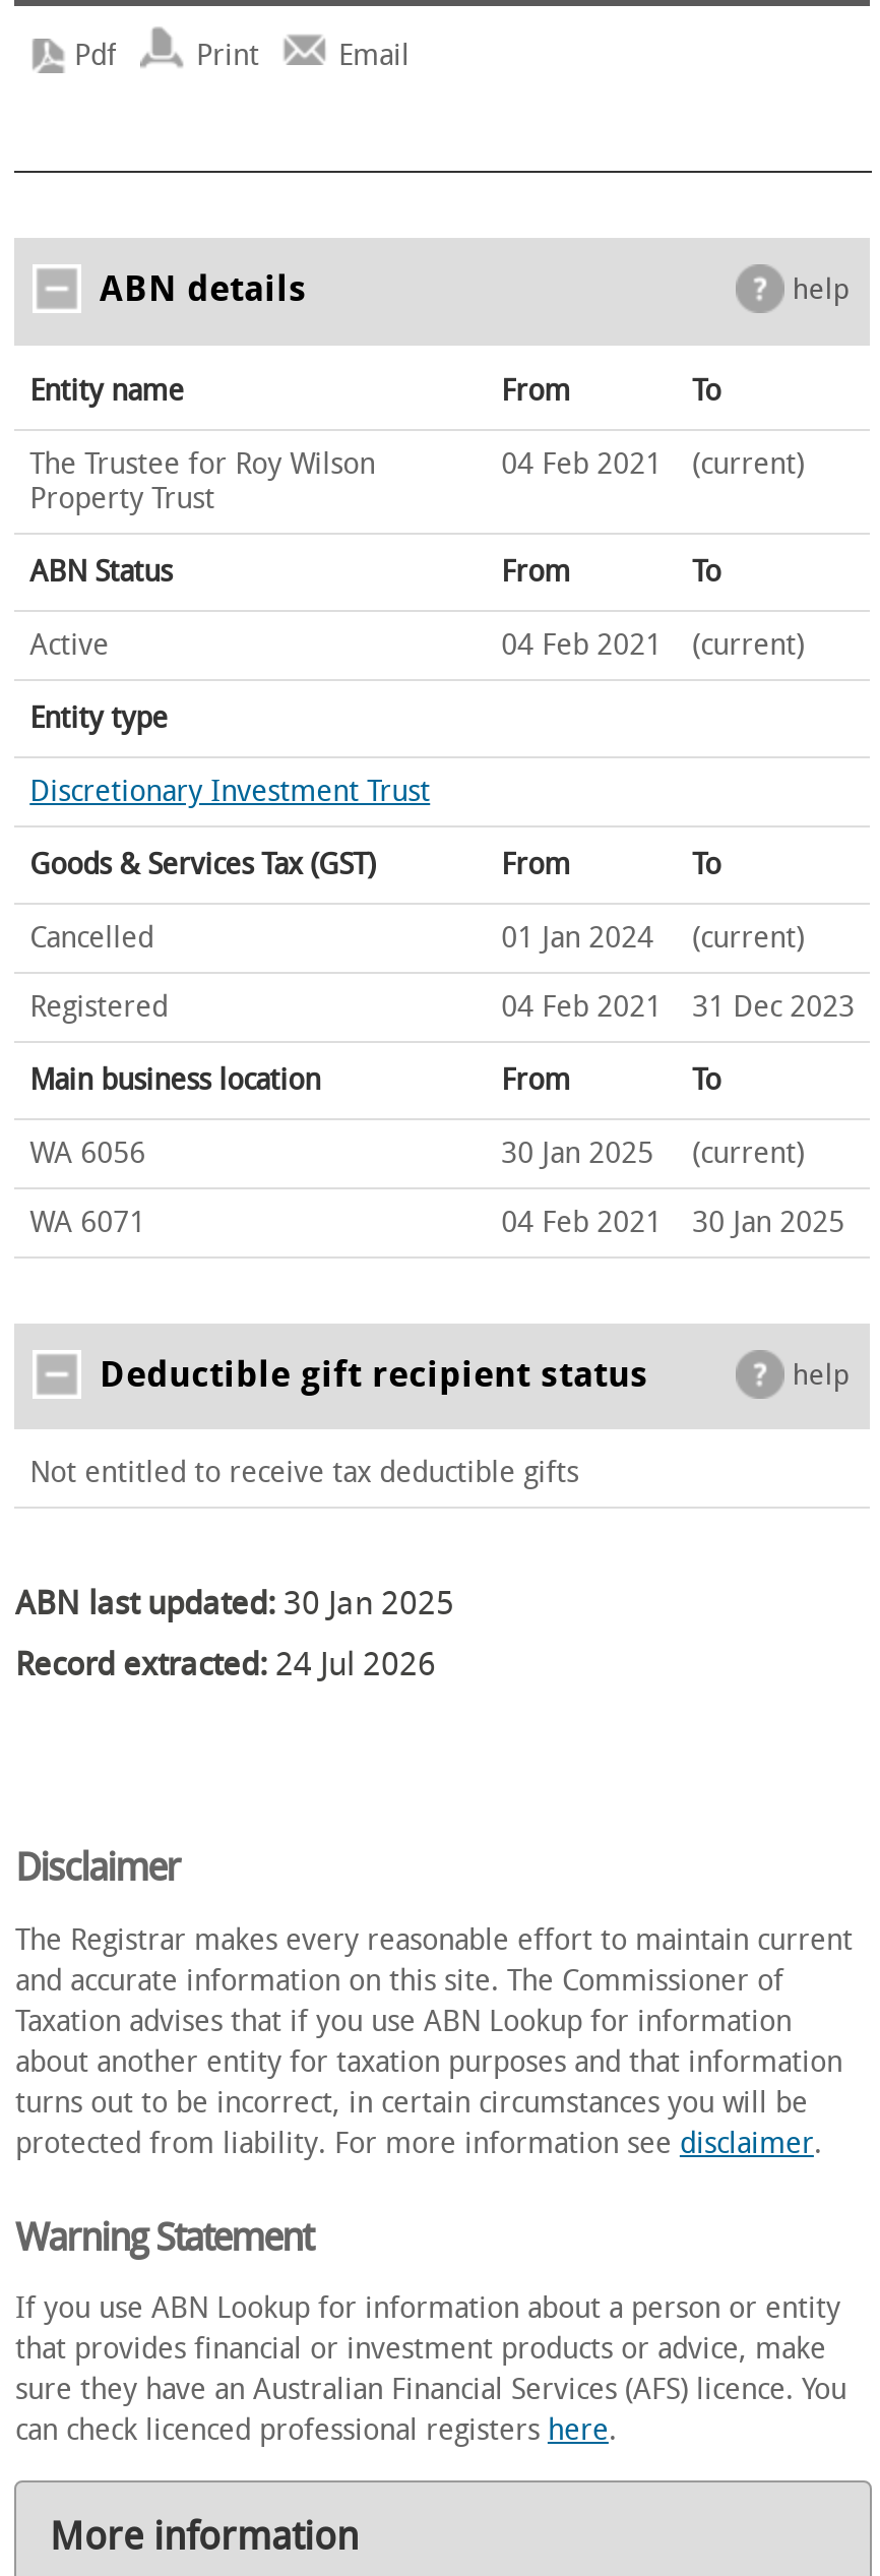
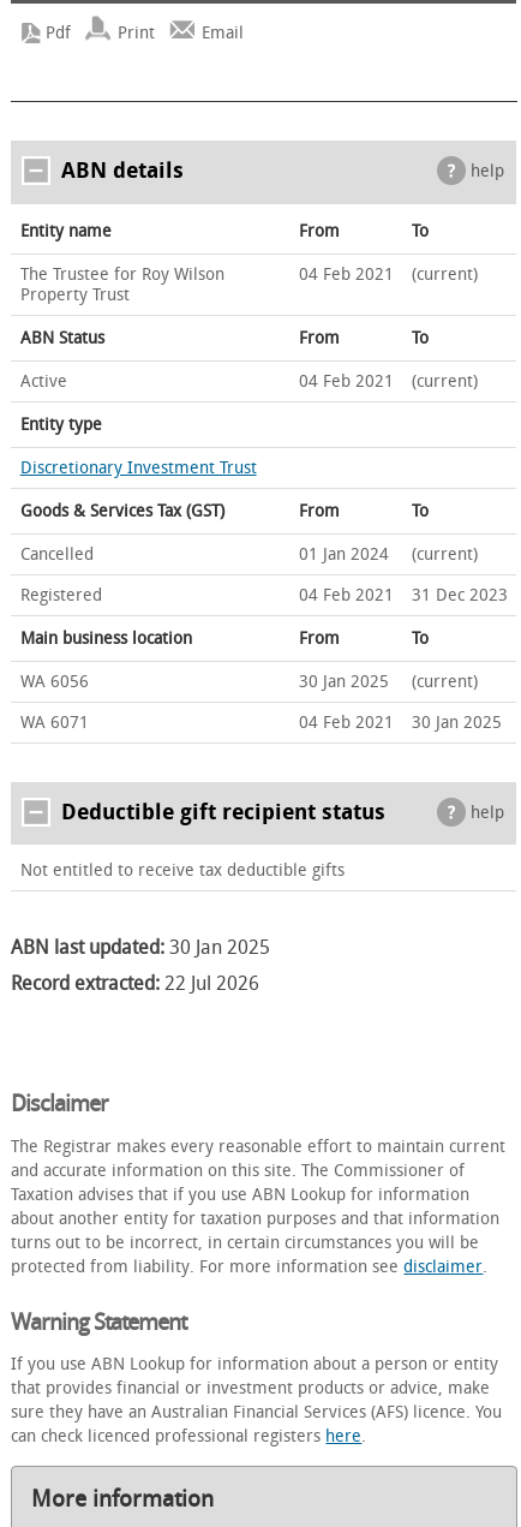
[15,1644,436,1683] Record extracted: 24 Jul 2026 -> [11,972,260,994] Record extracted: 22 Jul 2026

